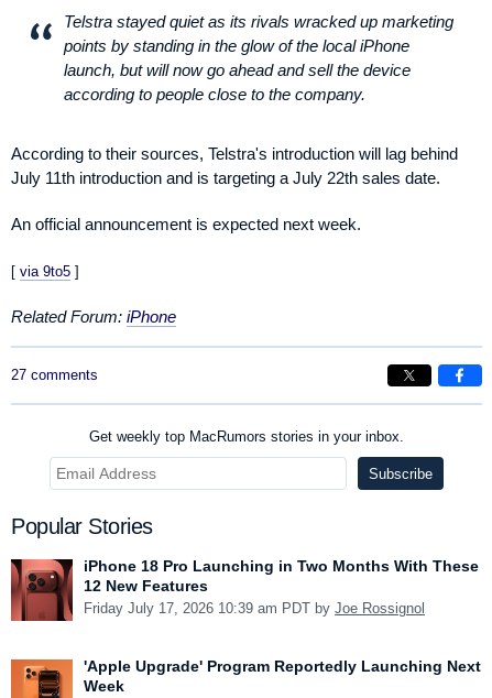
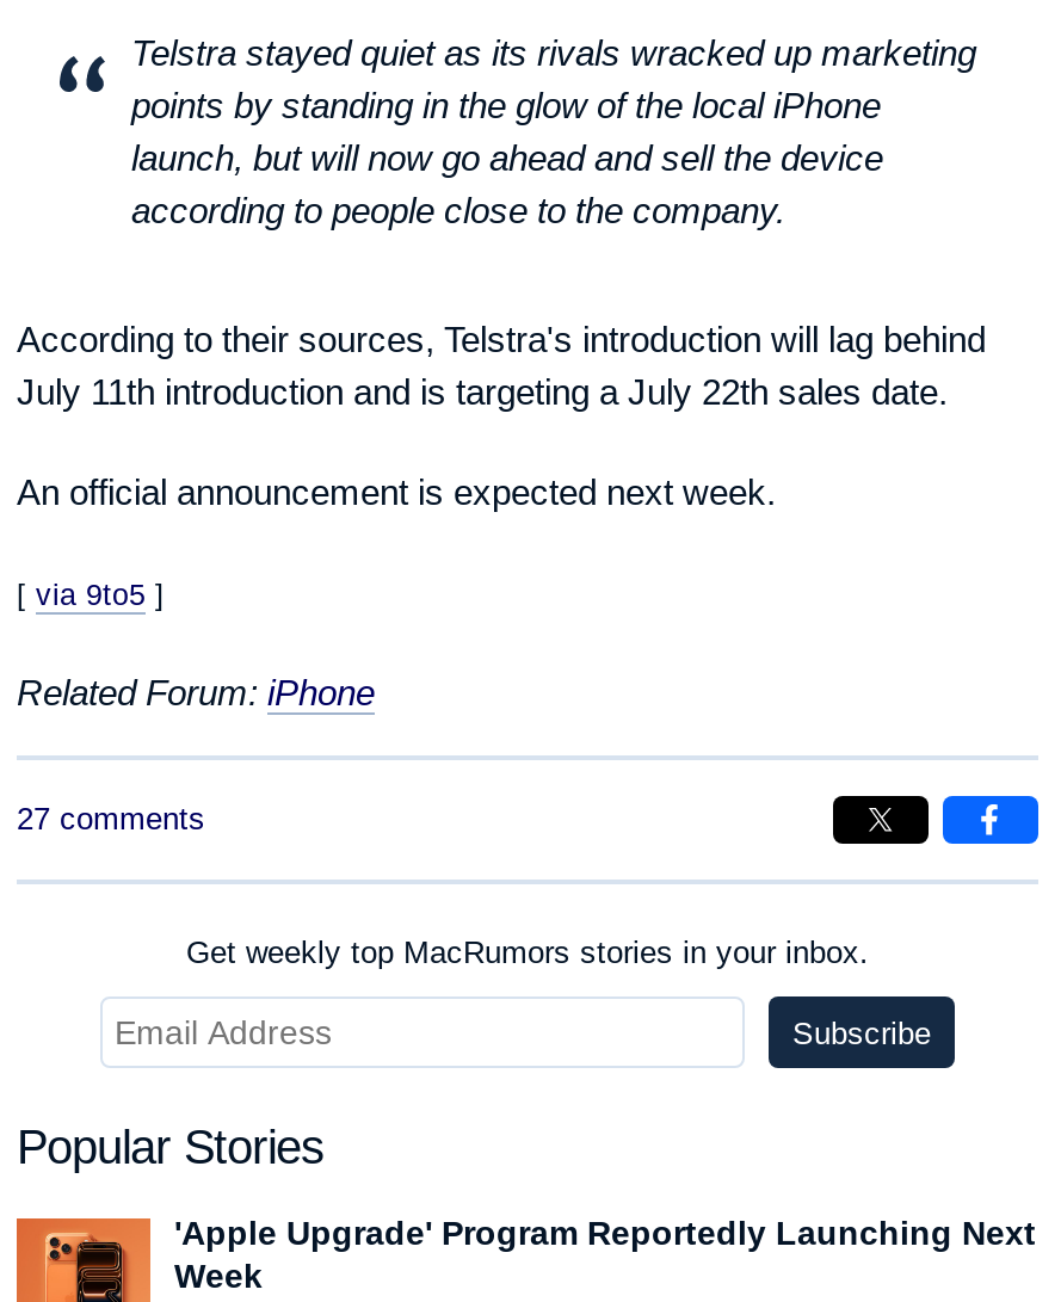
[10,557,479,622] [image] | iPhone 18 Pro Launching in Two Months With These | 12 New Features | Friday July 17, 2026 10:39 am PDT by Joe Rossignol -> none

